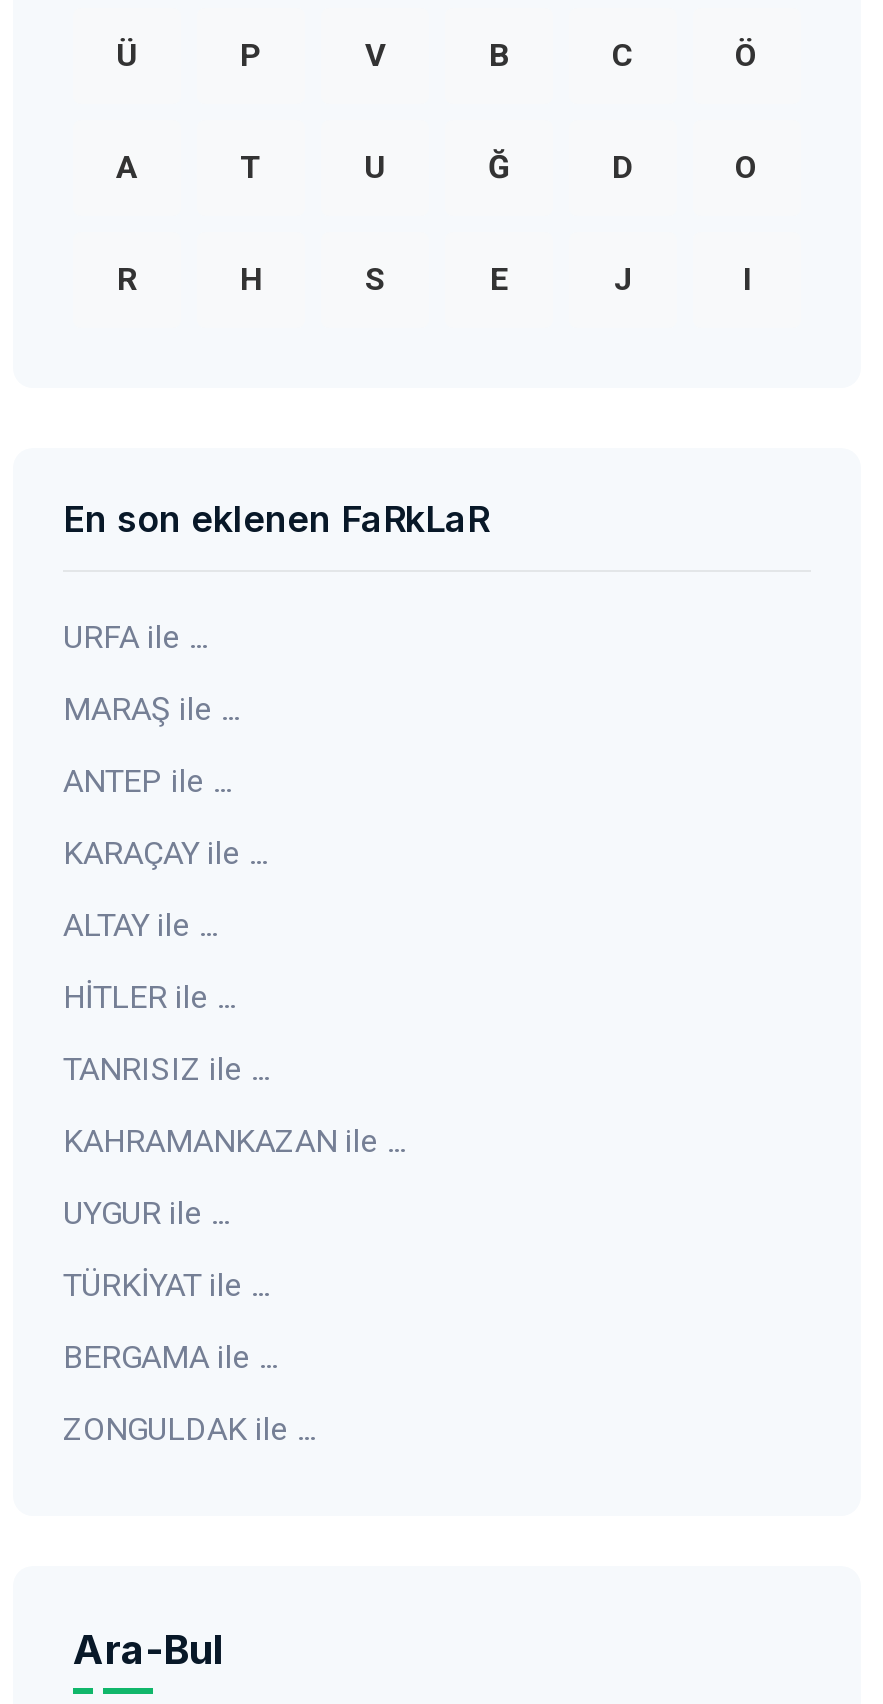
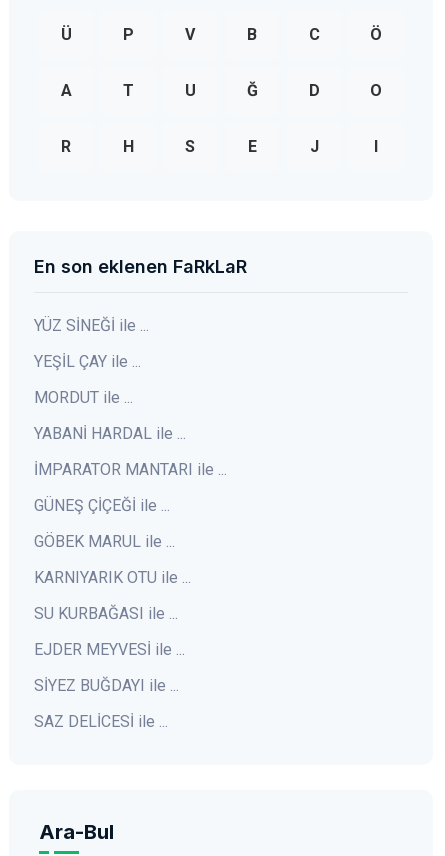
[63,618,207,656] URFA ile ... -> [34,316,149,335] YÜZ SİNEĞİ ile ...
[63,690,239,728] MARAŞ ile ... -> [34,352,141,371] YEŞİL ÇAY ile ...
[63,762,231,800] ANTEP ile ... -> [34,388,133,407] MORDUT ile ...
[63,834,267,872] KARAÇAY ile ... -> [34,424,186,443] YABANİ HARDAL ile ...
[63,906,217,944] ALTAY ile ... -> [34,460,227,479] İMPARATOR MANTARI ile ...
[63,978,235,1016] HİTLER ile ... -> [34,496,170,515] GÜNEŞ ÇİÇEĞİ ile ...
[63,1050,269,1088] TANRISIZ ile ... -> [34,532,175,551] GÖBEK MARUL ile ...
[63,1122,405,1160] KAHRAMANKAZAN ile ... -> [34,568,191,587] KARNIYARIK OTU ile ...
[63,1194,229,1232] UYGUR ile ... -> [34,604,178,623] SU KURBAĞASI ile ...
[63,1266,269,1304] TÜRKİYAT ile ... -> [34,640,185,659] EJDER MEYVESİ ile ...
[63,1338,277,1376] BERGAMA ile ... -> [34,676,179,695] SİYEZ BUĞDAYI ile ...
[63,1410,315,1448] ZONGULDAK ile ... -> [34,712,168,731] SAZ DELİCESİ ile ...

